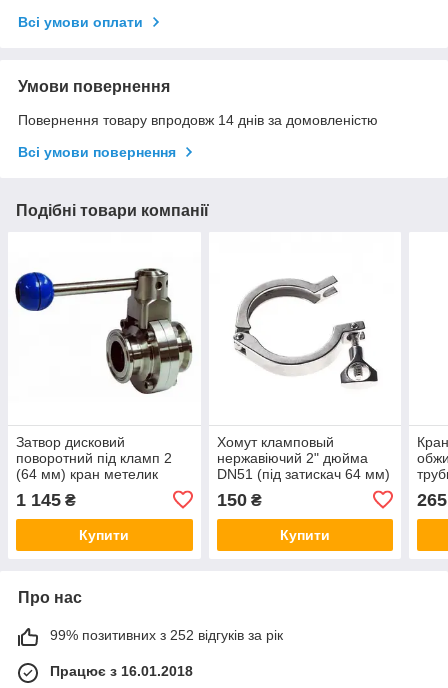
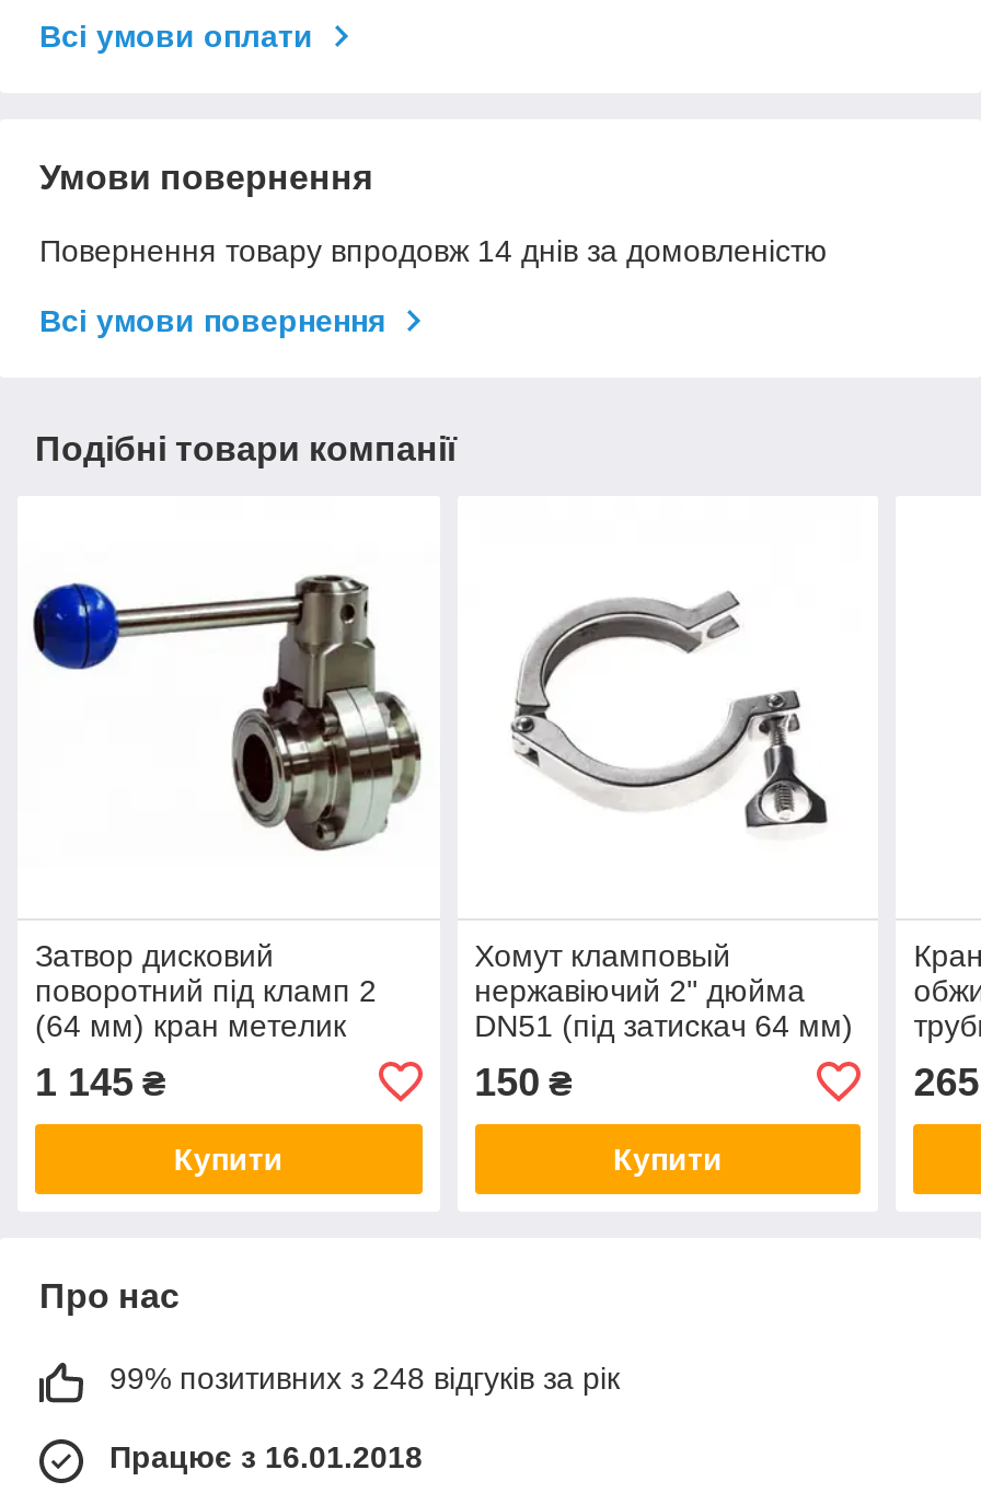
[50,627,283,643] 99% позитивних з 252 відгуків за рік -> [109,1360,620,1395] 99% позитивних з 248 відгуків за рік

